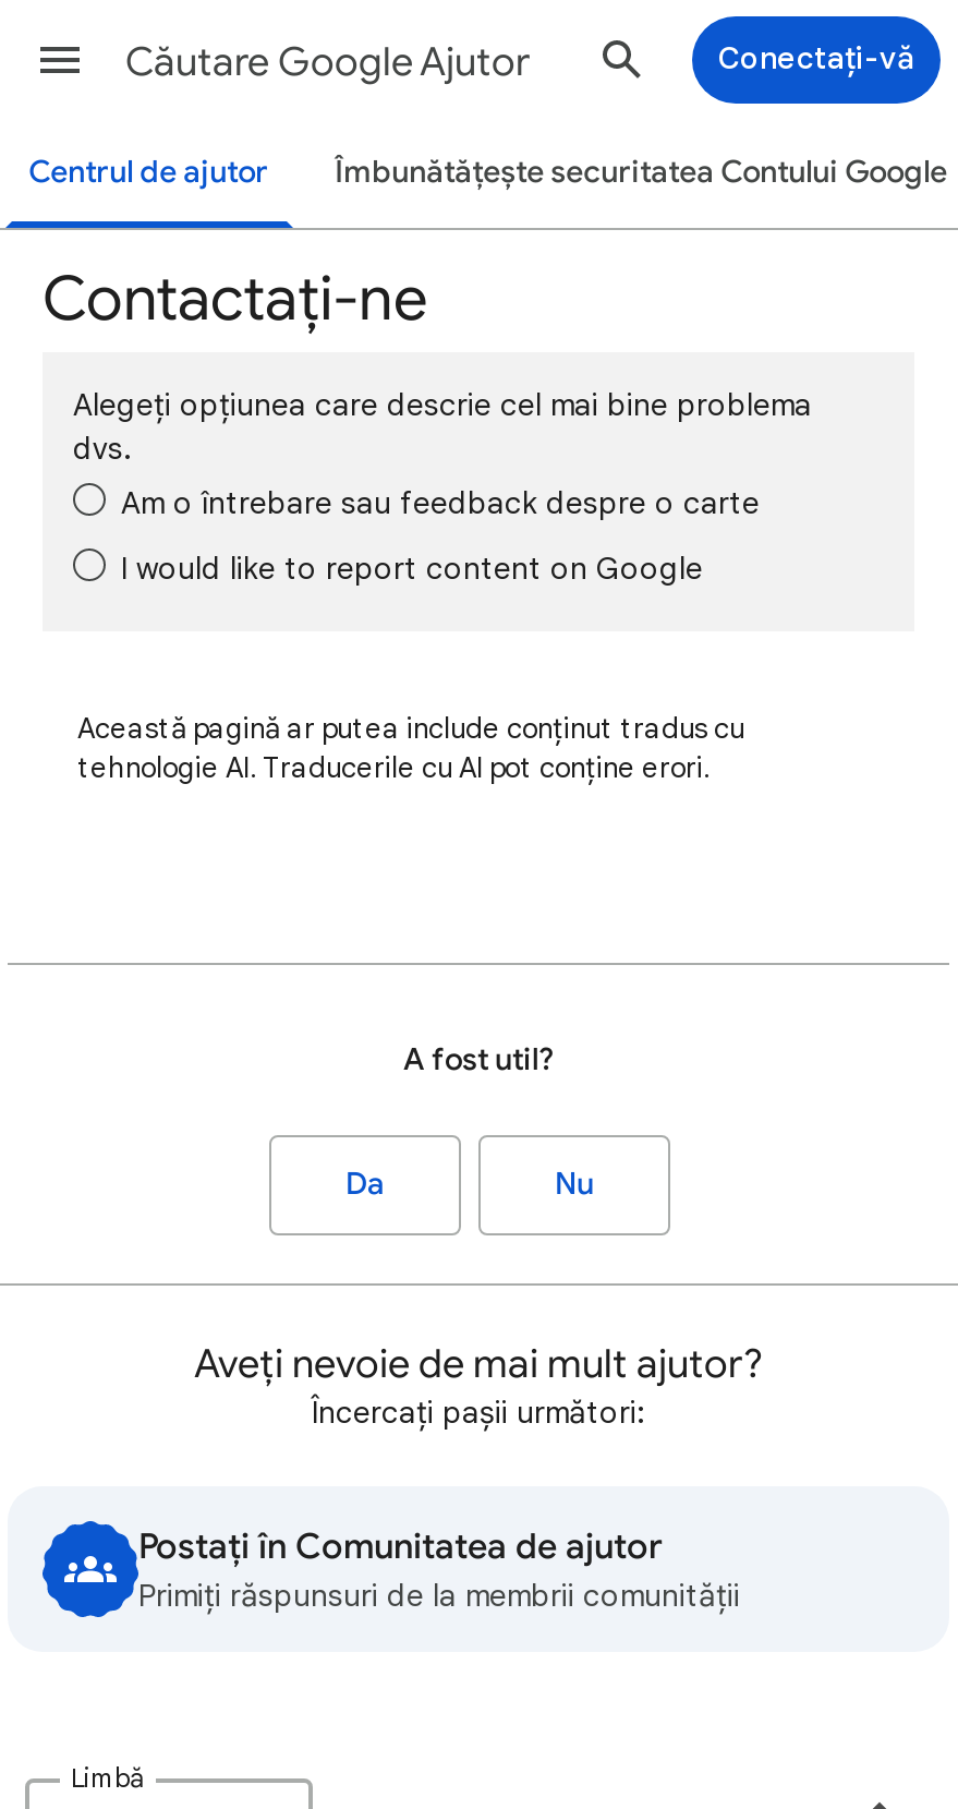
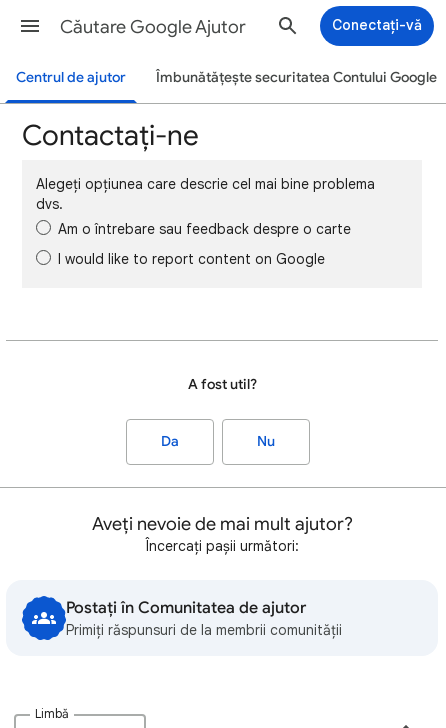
[77,710,744,786] Această pagină ar putea include conținut tradus cu | tehnologie AI. Traducerile cu AI pot conține erori. -> none

